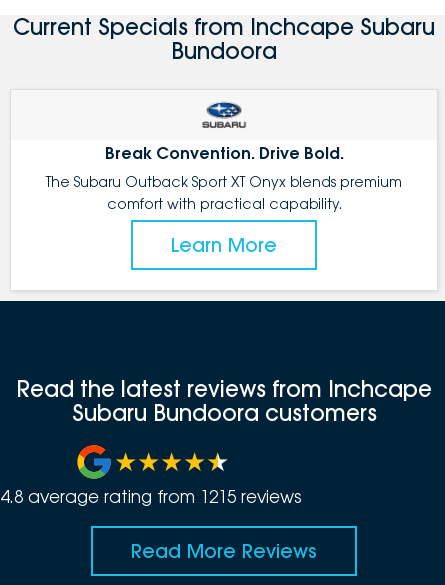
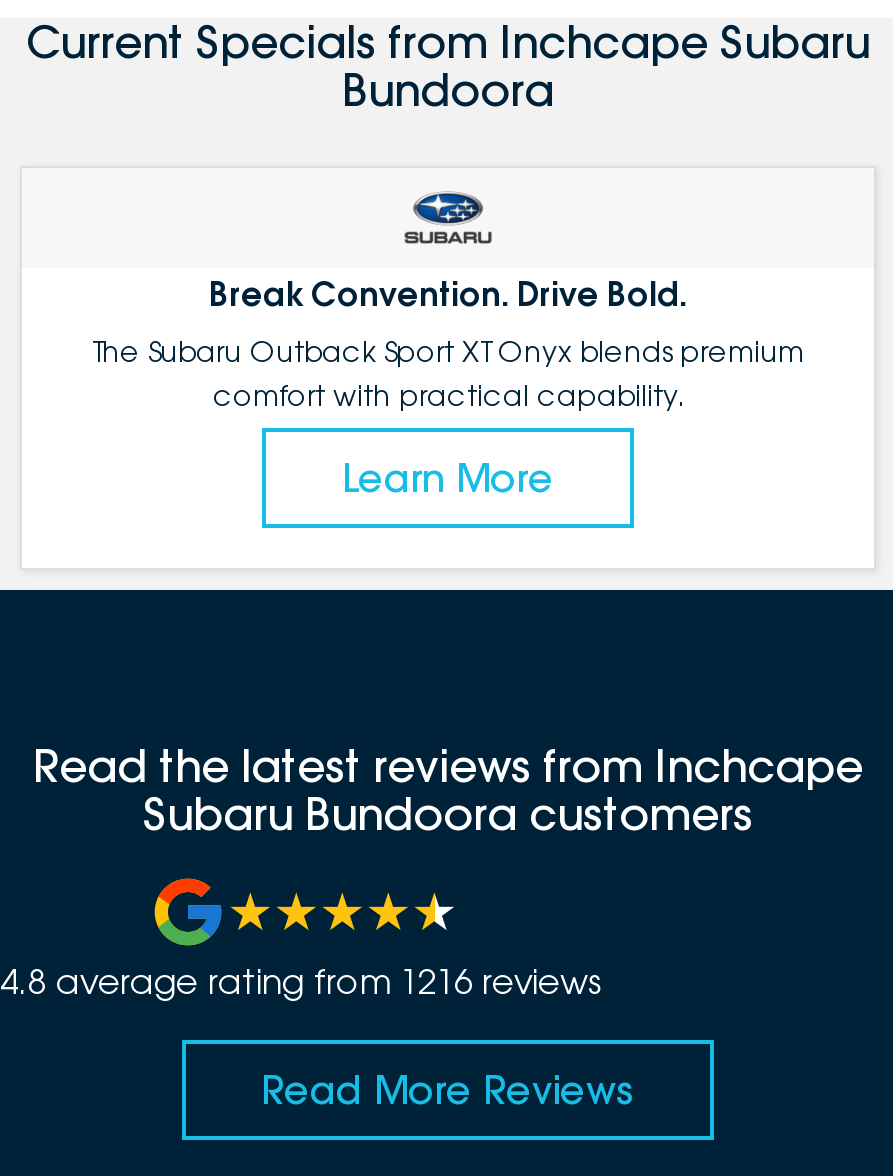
[0,486,302,507] 4.8 average rating from 1215 reviews -> [0,960,604,1002] 4.8 average rating from 1216 reviews

